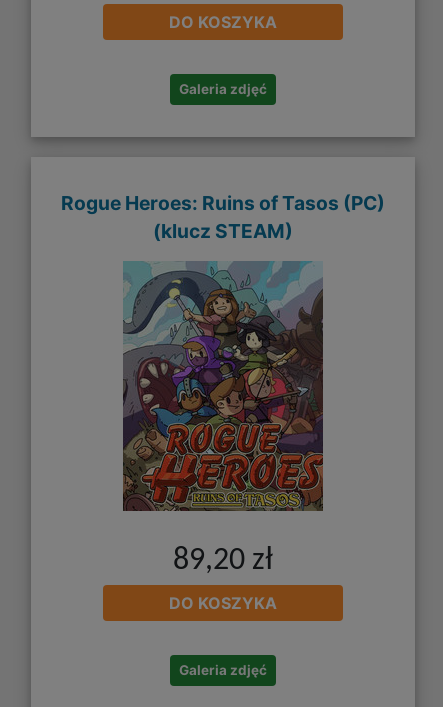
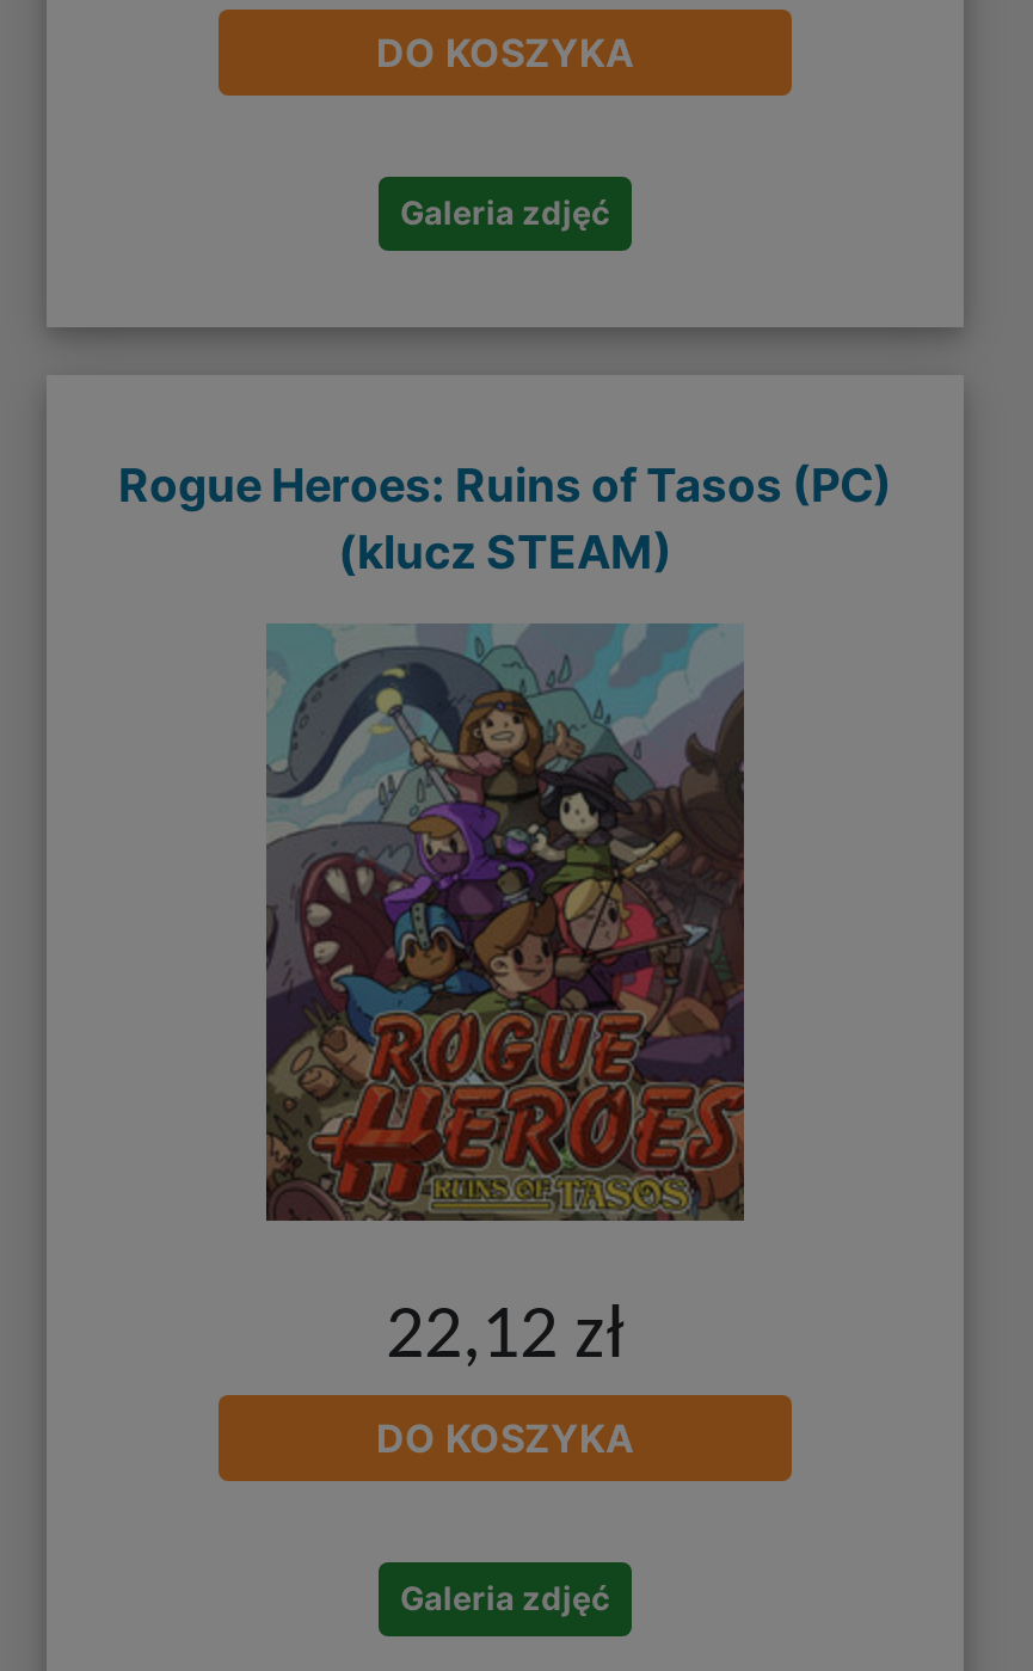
[173,544,273,576] 89,20 zł -> [386,1301,625,1377] 22,12 zł

